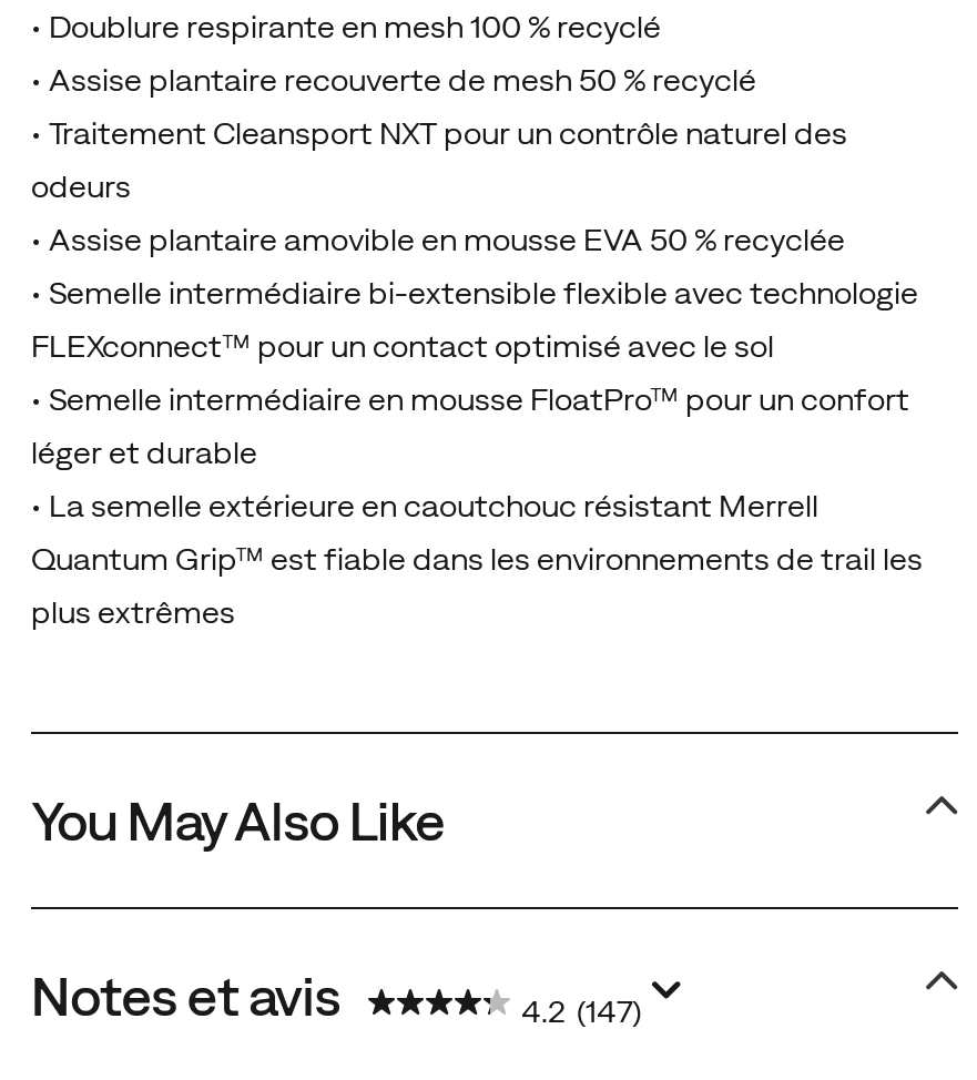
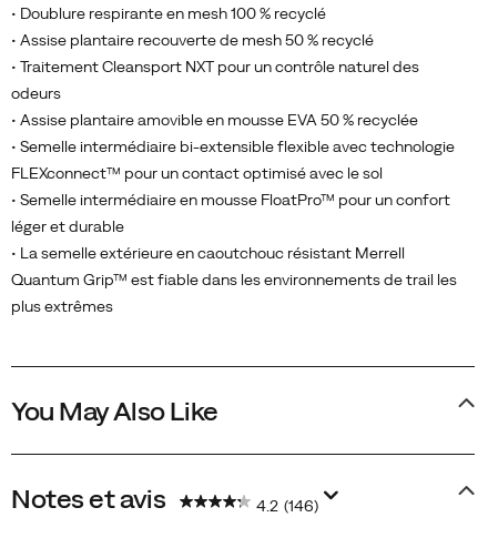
[521,994,641,1029] 4.2 (147) -> [256,497,318,515] 4.2 (146)

